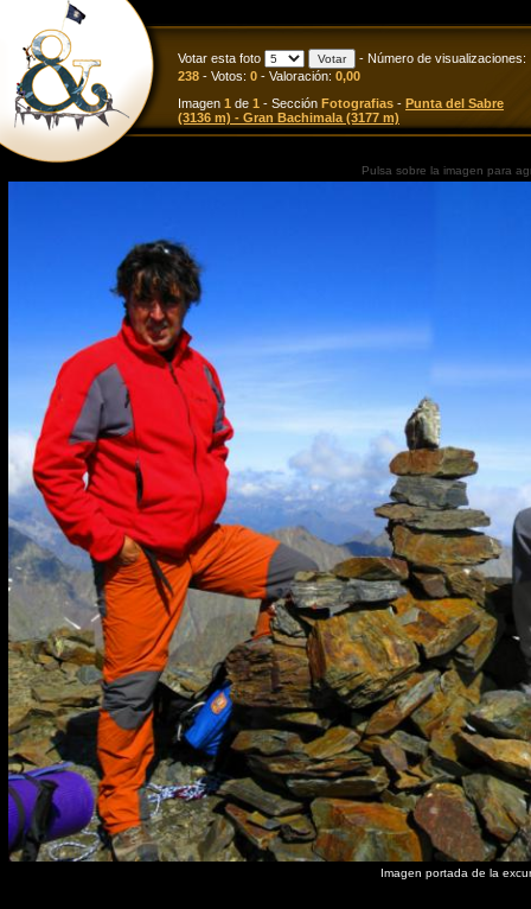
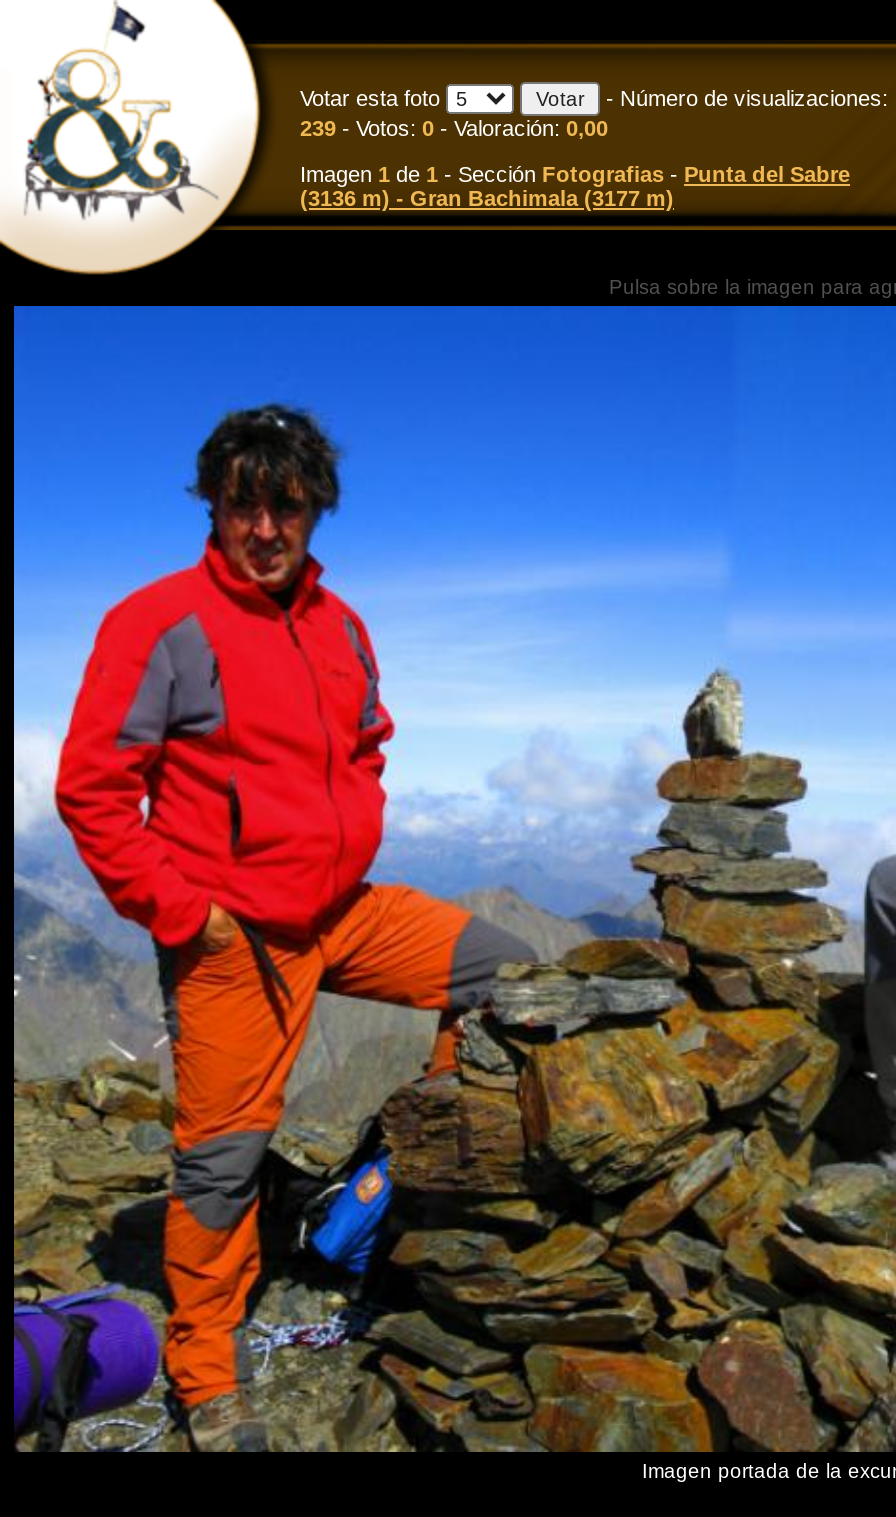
[178,69,360,83] 238 - Votos: 0 - Valoración: 0,00 -> [300,116,608,140] 239 - Votos: 0 - Valoración: 0,00

